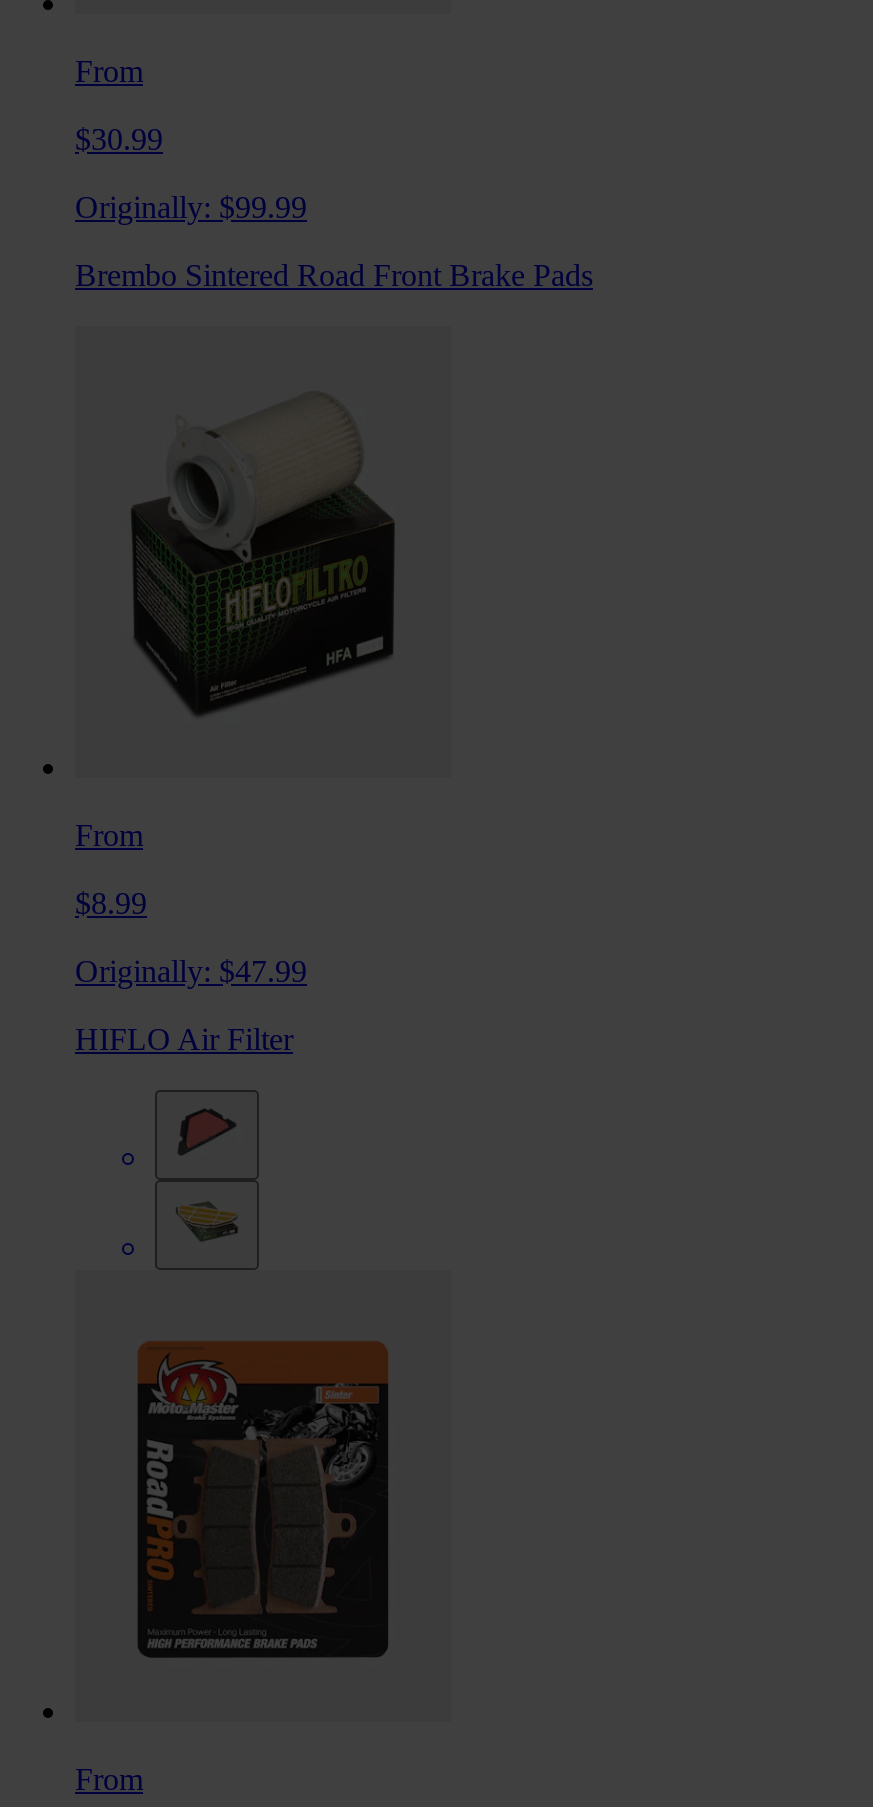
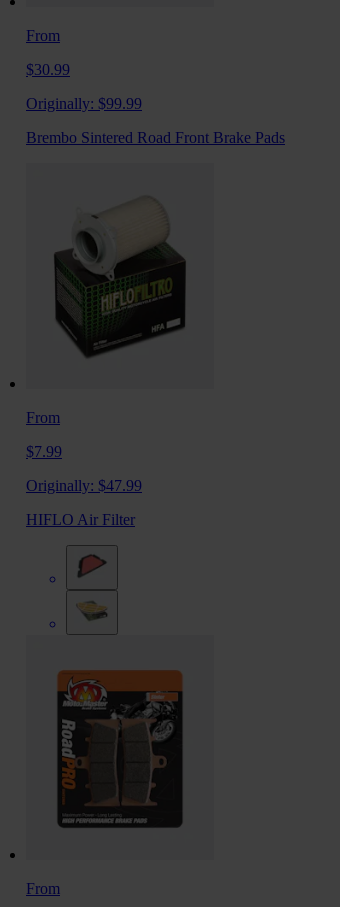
[75,886,147,920] $8.99 -> [26,443,62,460] $7.99

